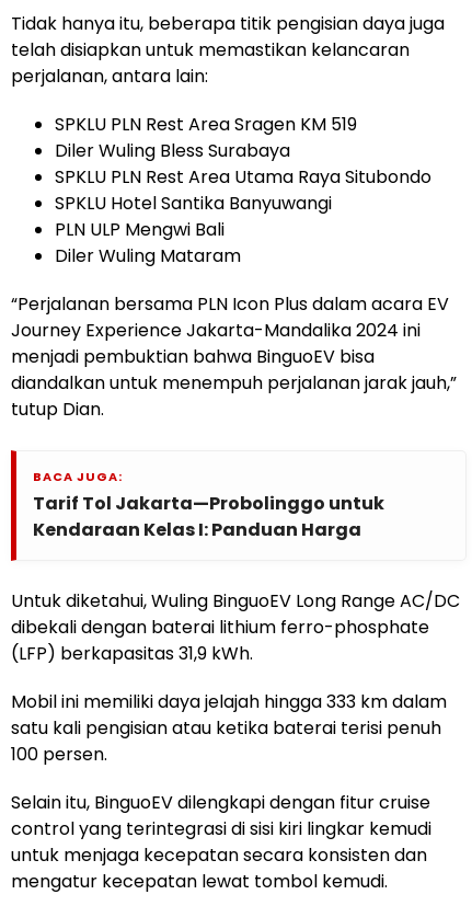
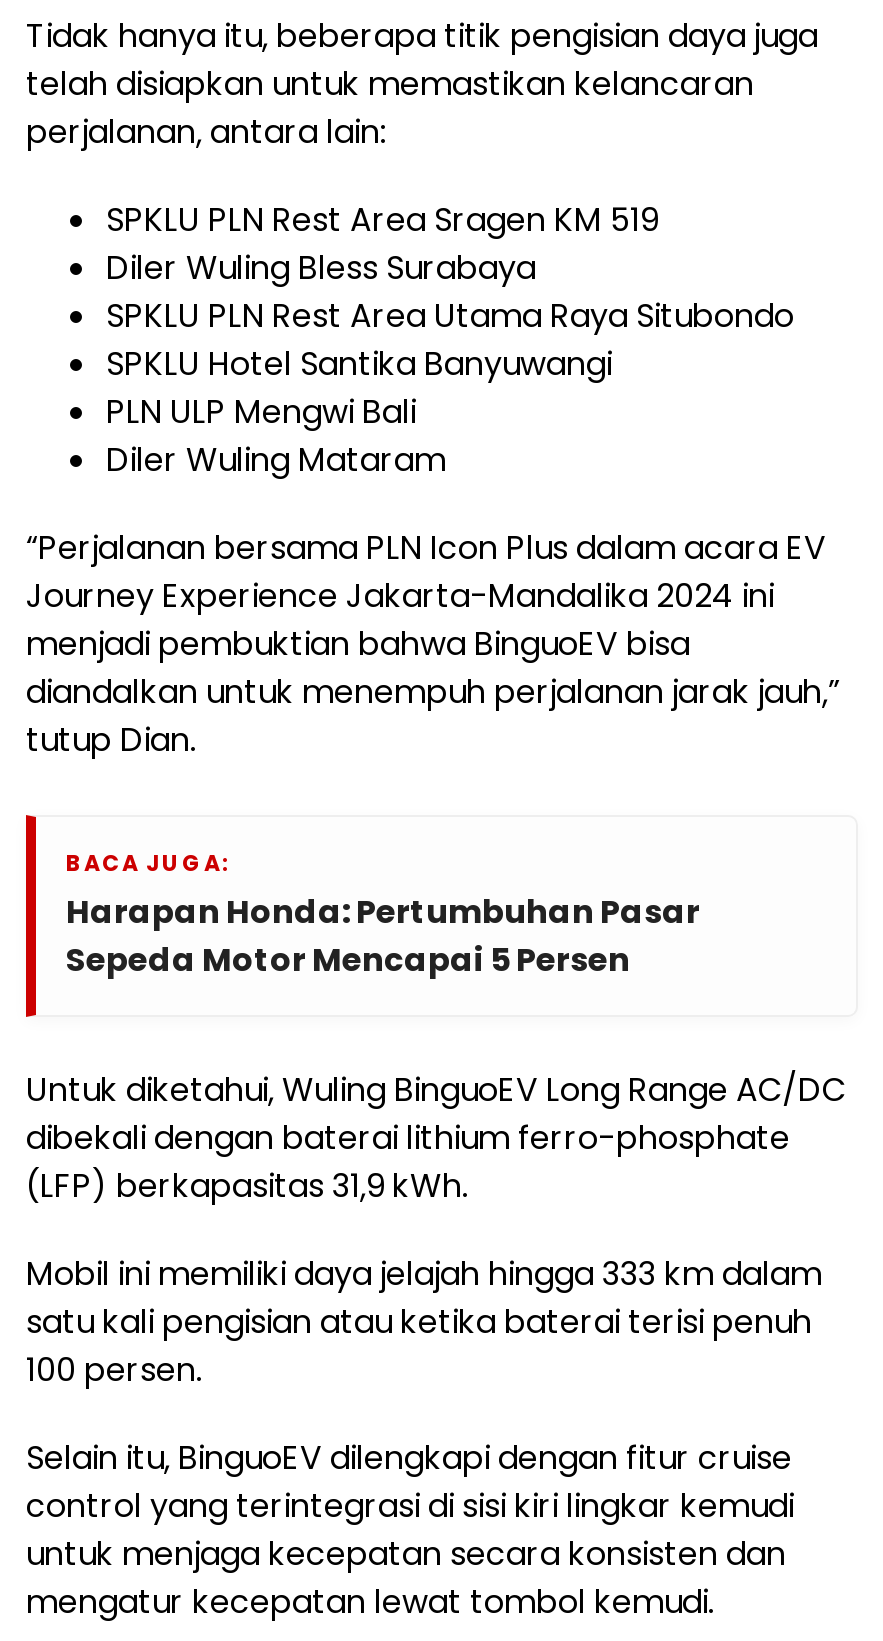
[33,491,384,542] Tarif Tol Jakarta—Probolinggo untuk | Kendaraan Kelas I: Panduan Harga -> [66,889,700,983] Harapan Honda: Pertumbuhan Pasar | Sepeda Motor Mencapai 5 Persen

